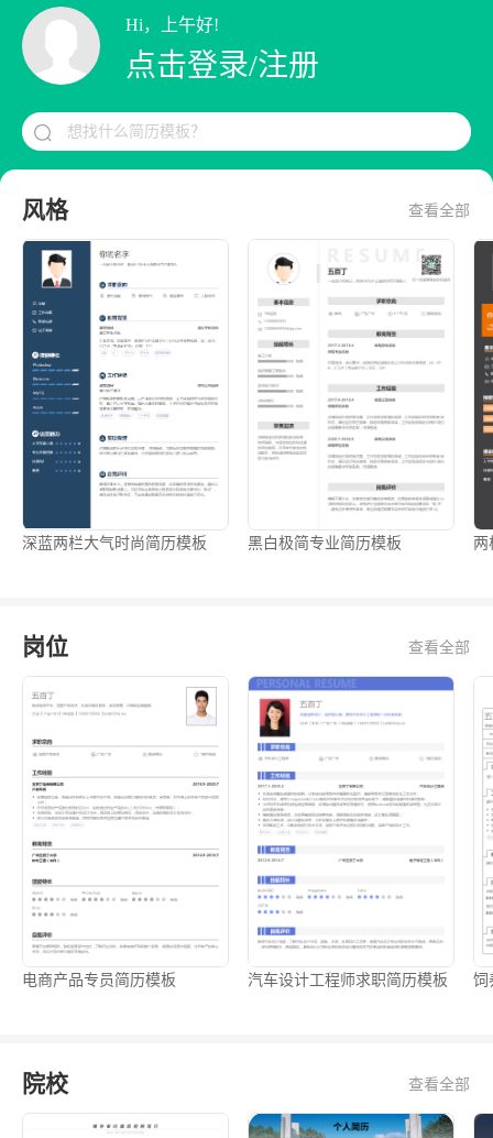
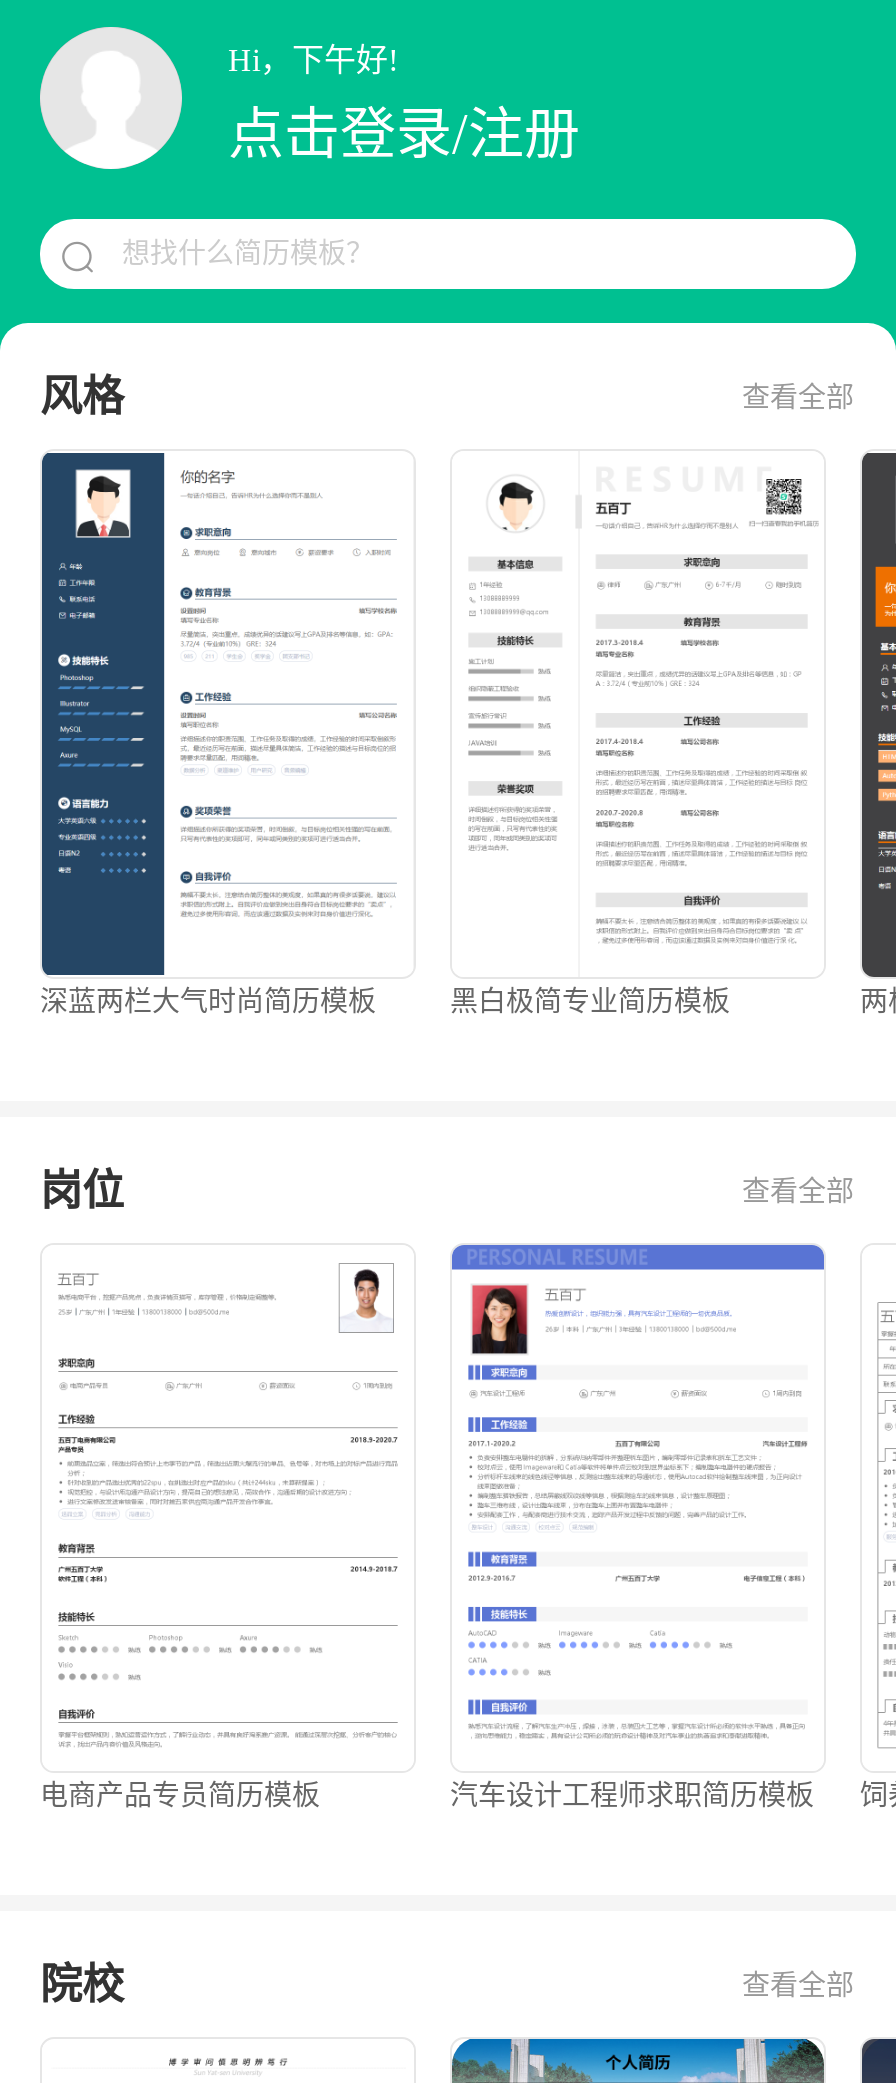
[125,15,219,34] Hi，上午好! -> [228,43,398,77] Hi，下午好!

